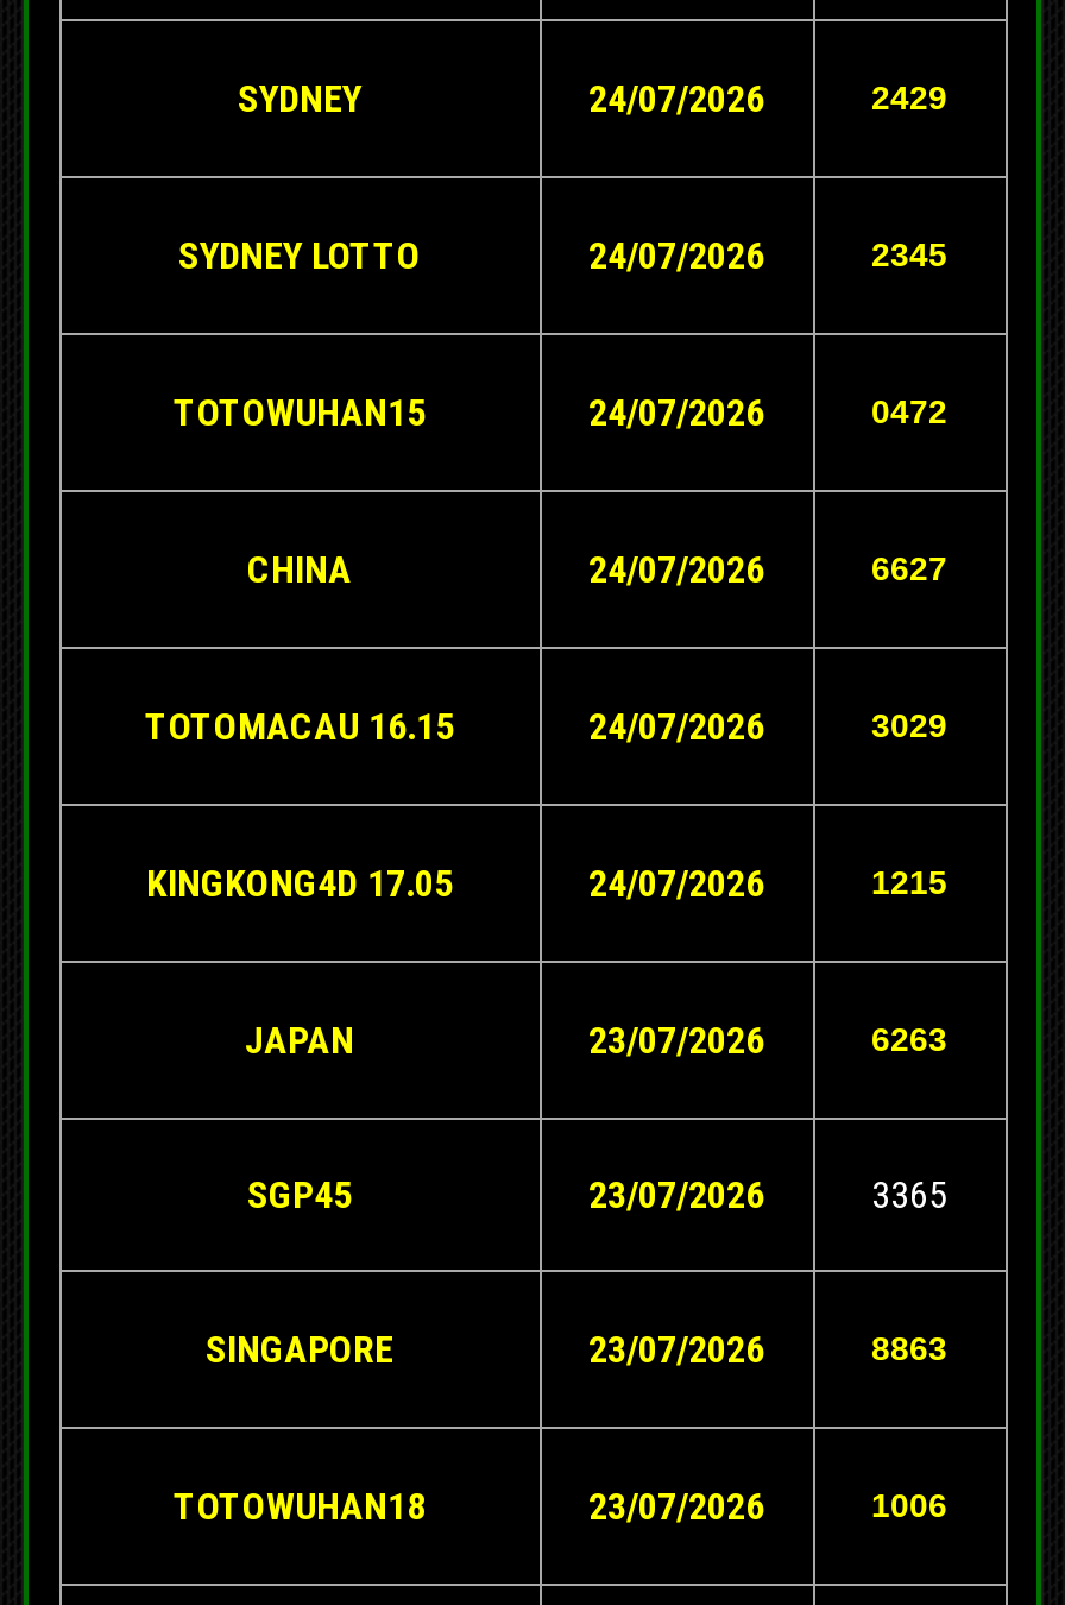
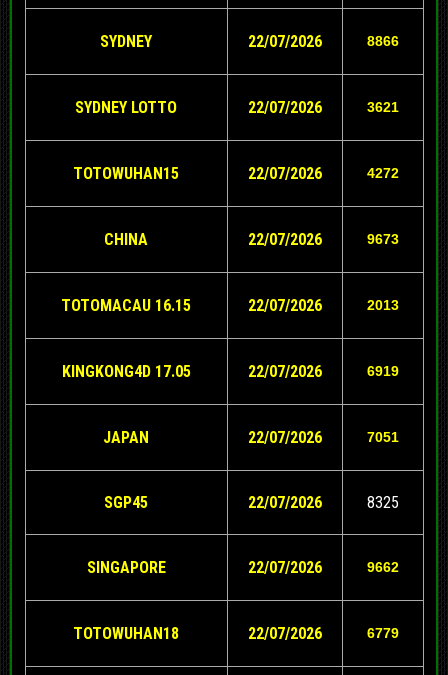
[588,77,764,122] 24/07/2026 -> [247,32,321,51] 22/07/2026
[871,79,947,117] 2429 -> [366,33,398,49] 8866
[588,233,764,279] 24/07/2026 -> [247,98,321,117] 22/07/2026
[871,236,947,274] 2345 -> [366,99,398,115] 3621
[588,390,764,436] 24/07/2026 -> [247,164,321,183] 22/07/2026
[871,393,947,431] 0472 -> [366,165,398,181] 4272
[588,547,764,593] 24/07/2026 -> [247,230,321,249] 22/07/2026
[871,550,947,588] 6627 -> [366,231,398,247] 9673
[588,704,764,749] 24/07/2026 -> [247,296,321,315] 22/07/2026
[871,707,947,745] 3029 -> [366,297,398,313] 2013
[588,861,764,906] 24/07/2026 -> [247,362,321,381] 22/07/2026
[871,864,947,902] 1215 -> [366,363,398,379] 6919
[588,1018,764,1063] 23/07/2026 -> [247,428,321,447] 22/07/2026
[871,1021,947,1059] 6263 -> [366,429,398,445] 7051
[588,1173,764,1218] 23/07/2026 -> [247,493,321,512] 22/07/2026
[871,1173,947,1218] 3365 -> [366,493,398,512] 8325
[588,1327,764,1372] 23/07/2026 -> [247,558,321,577] 22/07/2026
[871,1330,947,1368] 8863 -> [366,559,398,575] 9662
[588,1484,764,1529] 23/07/2026 -> [247,624,321,643] 22/07/2026
[871,1487,947,1525] 1006 -> [366,625,398,641] 6779

